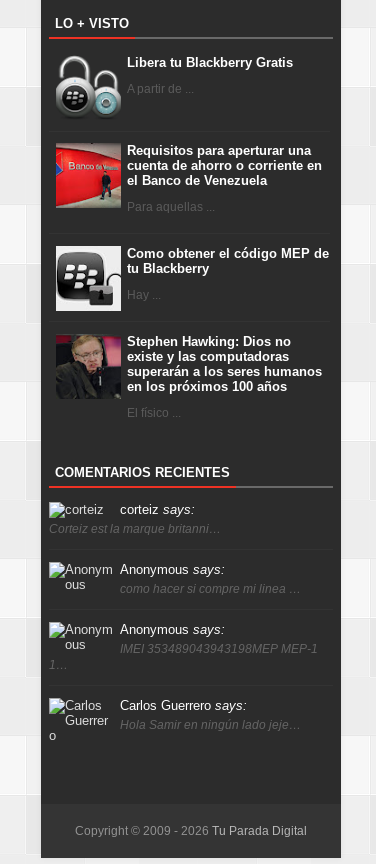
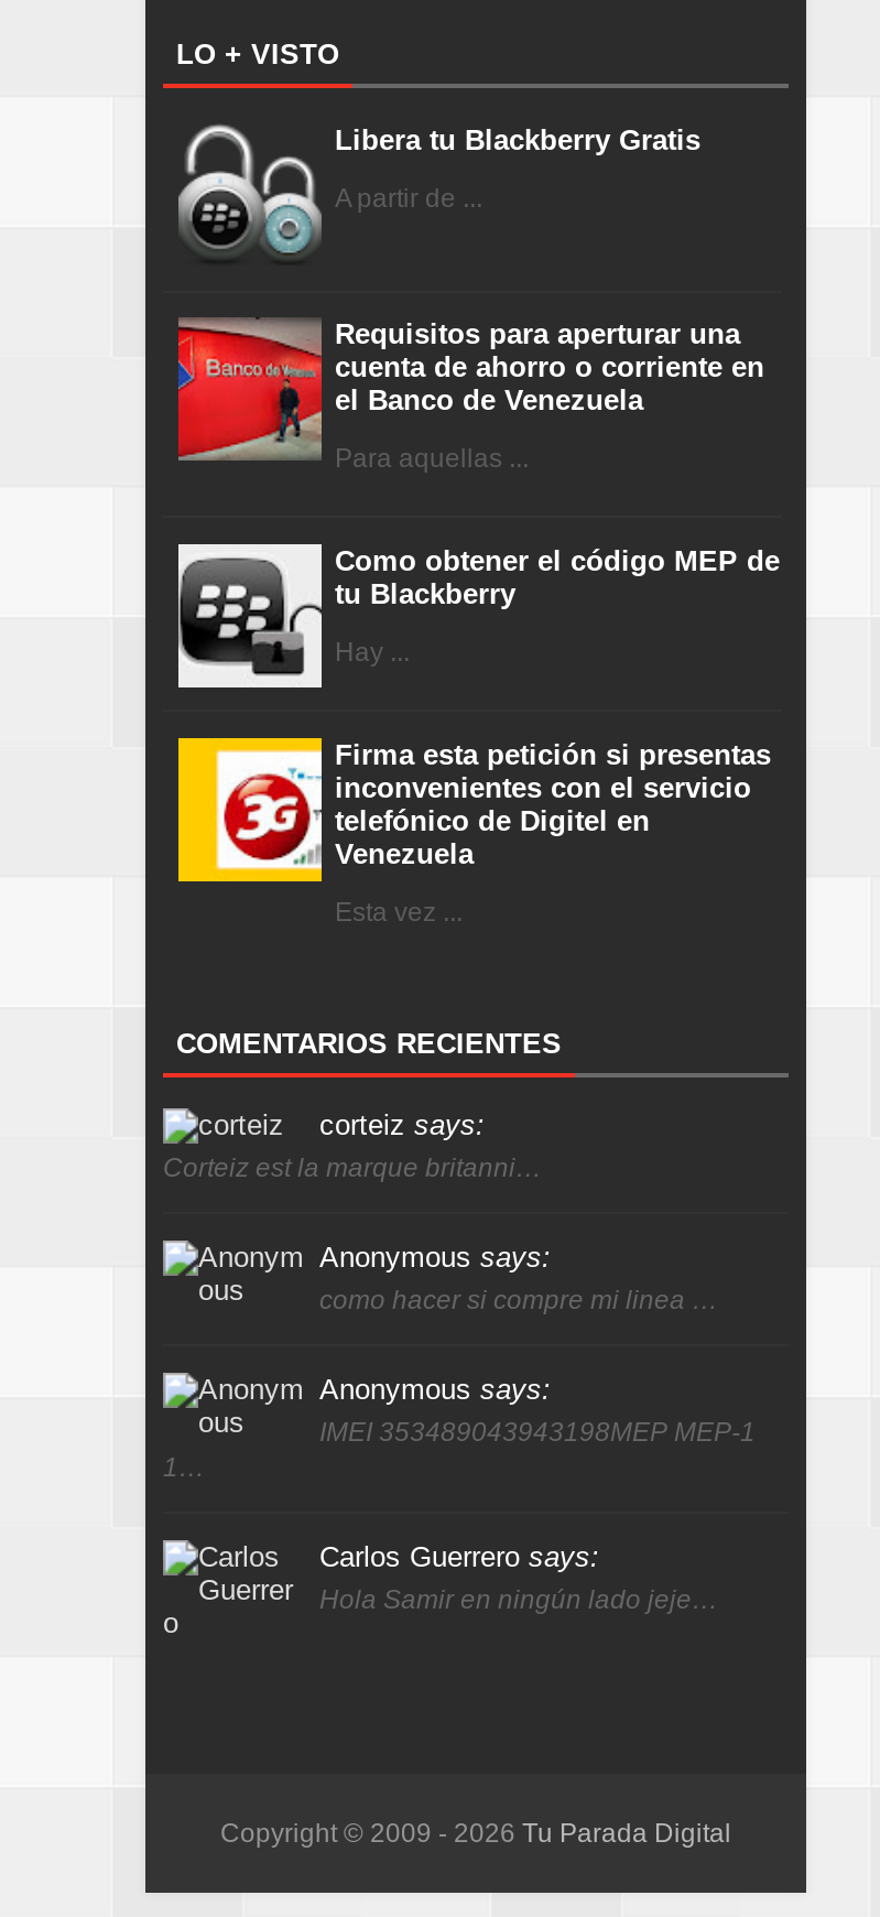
[56,334,322,399] [image] | Stephen Hawking: Dios no | existe y las computadoras | superarán a los seres humanos | en los próximos 100 años -> [176,736,771,884] [image] | Firma esta petición si presentas | inconvenientes con el servicio | telefónico de Digitel en | Venezuela
[127,406,181,420] El físico ... -> [335,896,463,927] Esta vez ...

